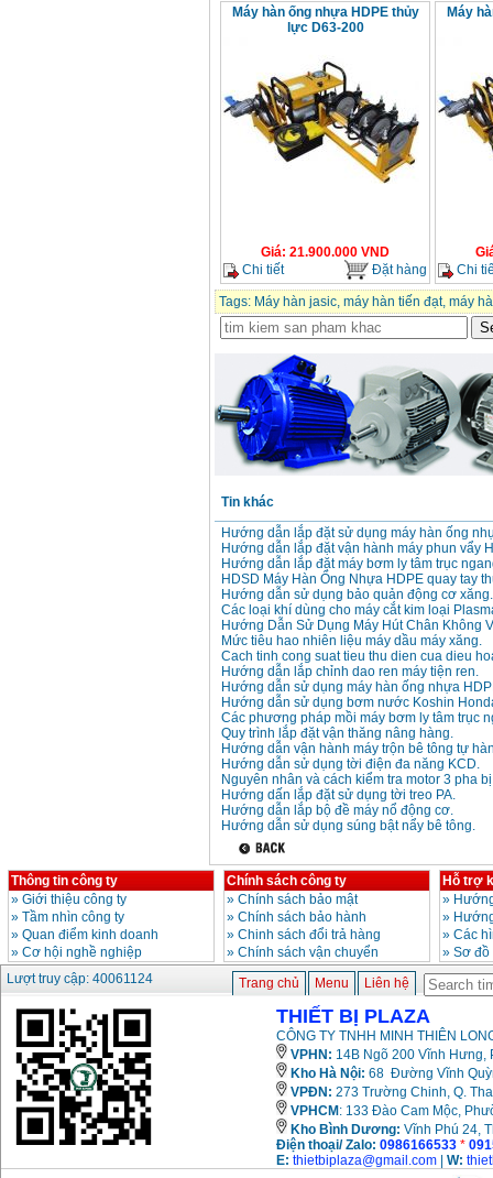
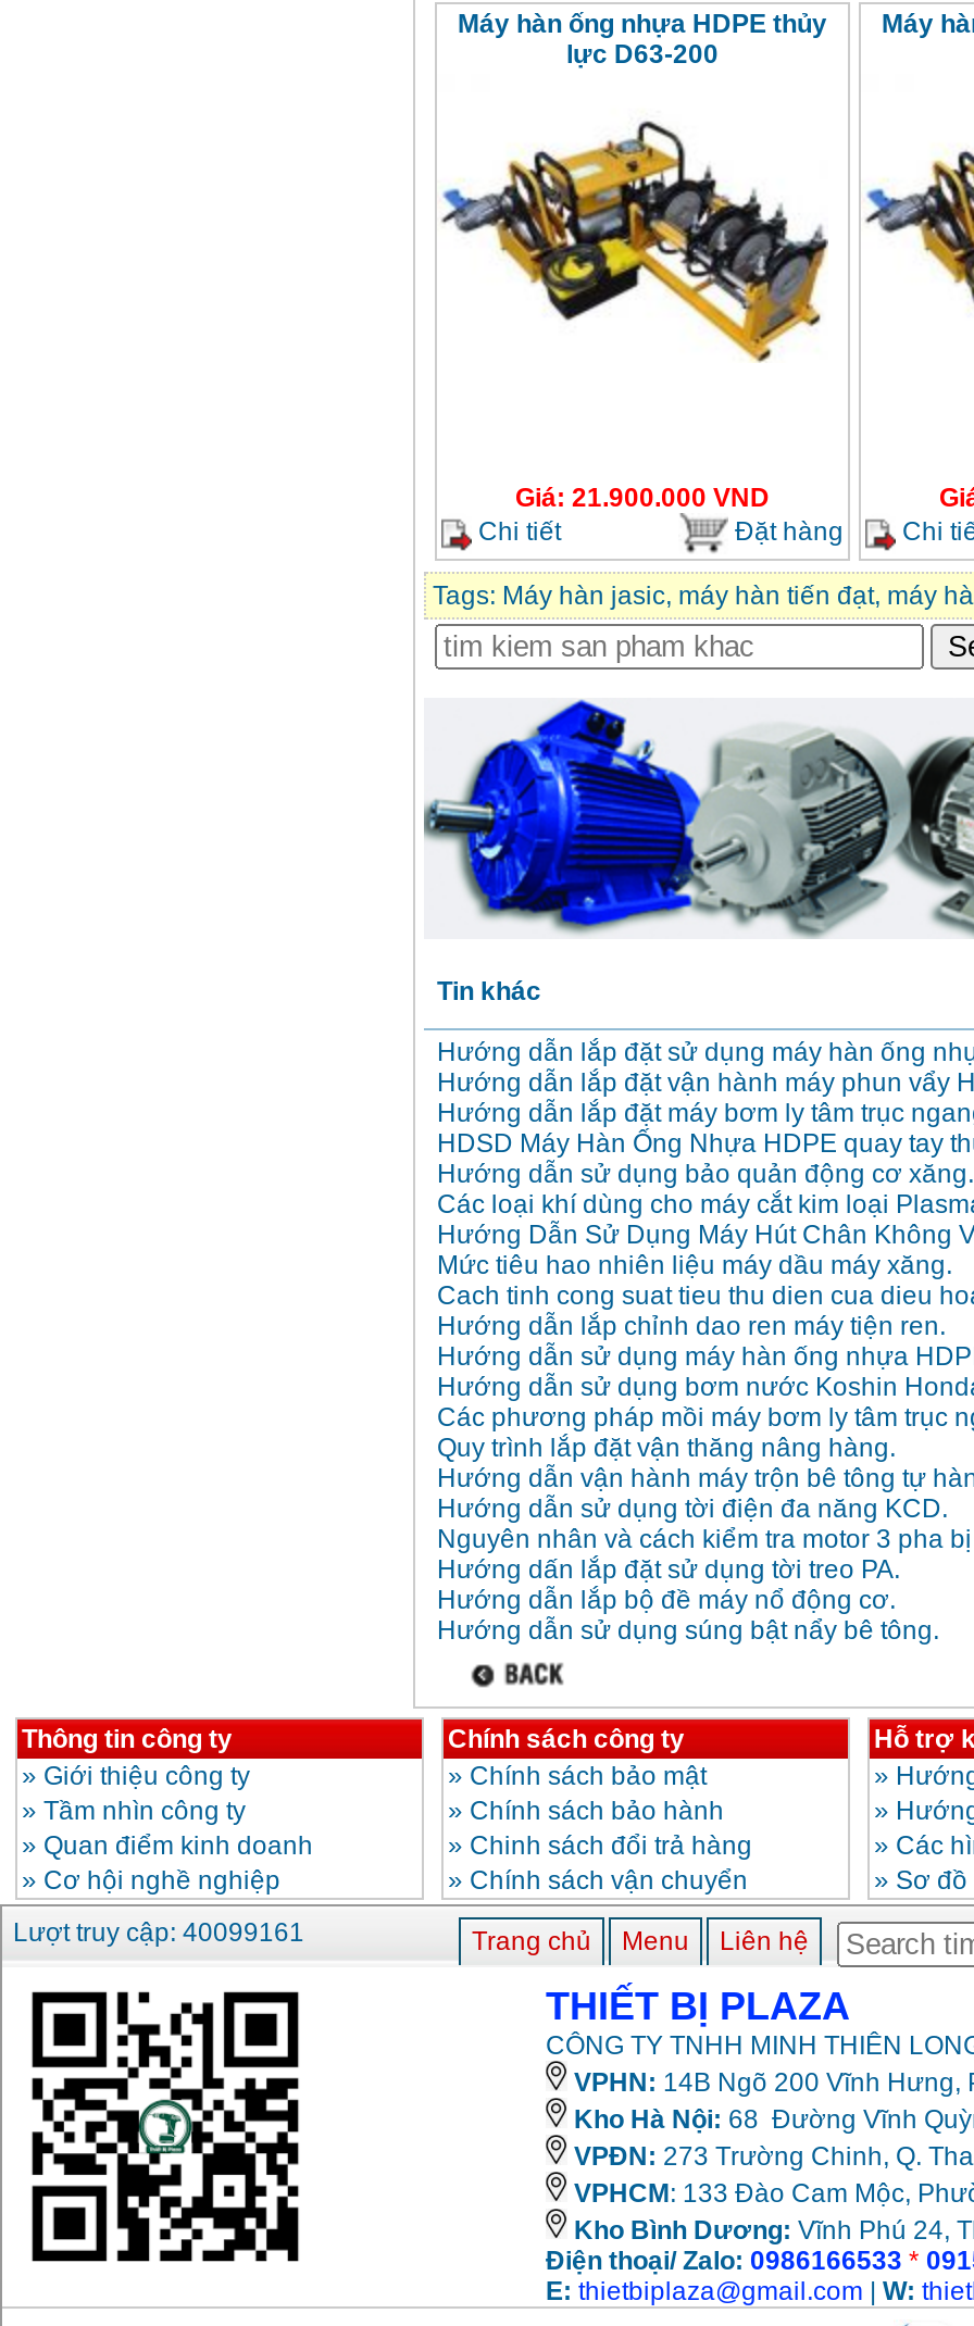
[7,971,153,986] Lượt truy cập: 40061124 -> [13,1917,304,1948] Lượt truy cập: 40099161

